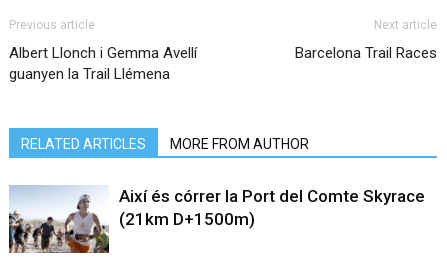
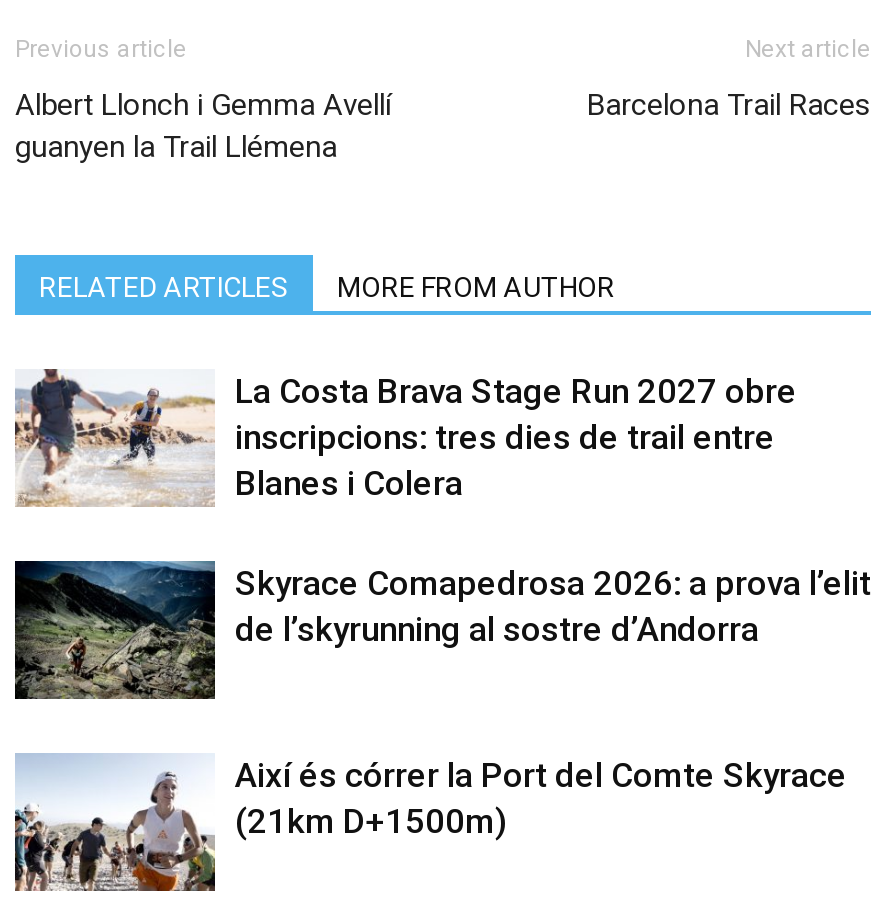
none -> [13,559,217,701] [image]
none -> [15,367,871,648] [image] | La Costa Brava Stage Run 2027 obre | inscripcions: tres dies de trail entre | Blanes i Colera | Skyrace Comapedrosa 2026: a prova l’elit | de l’skyrunning al sostre d’Andorra

